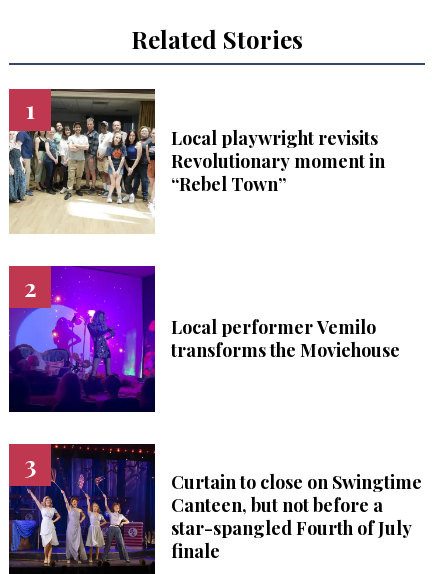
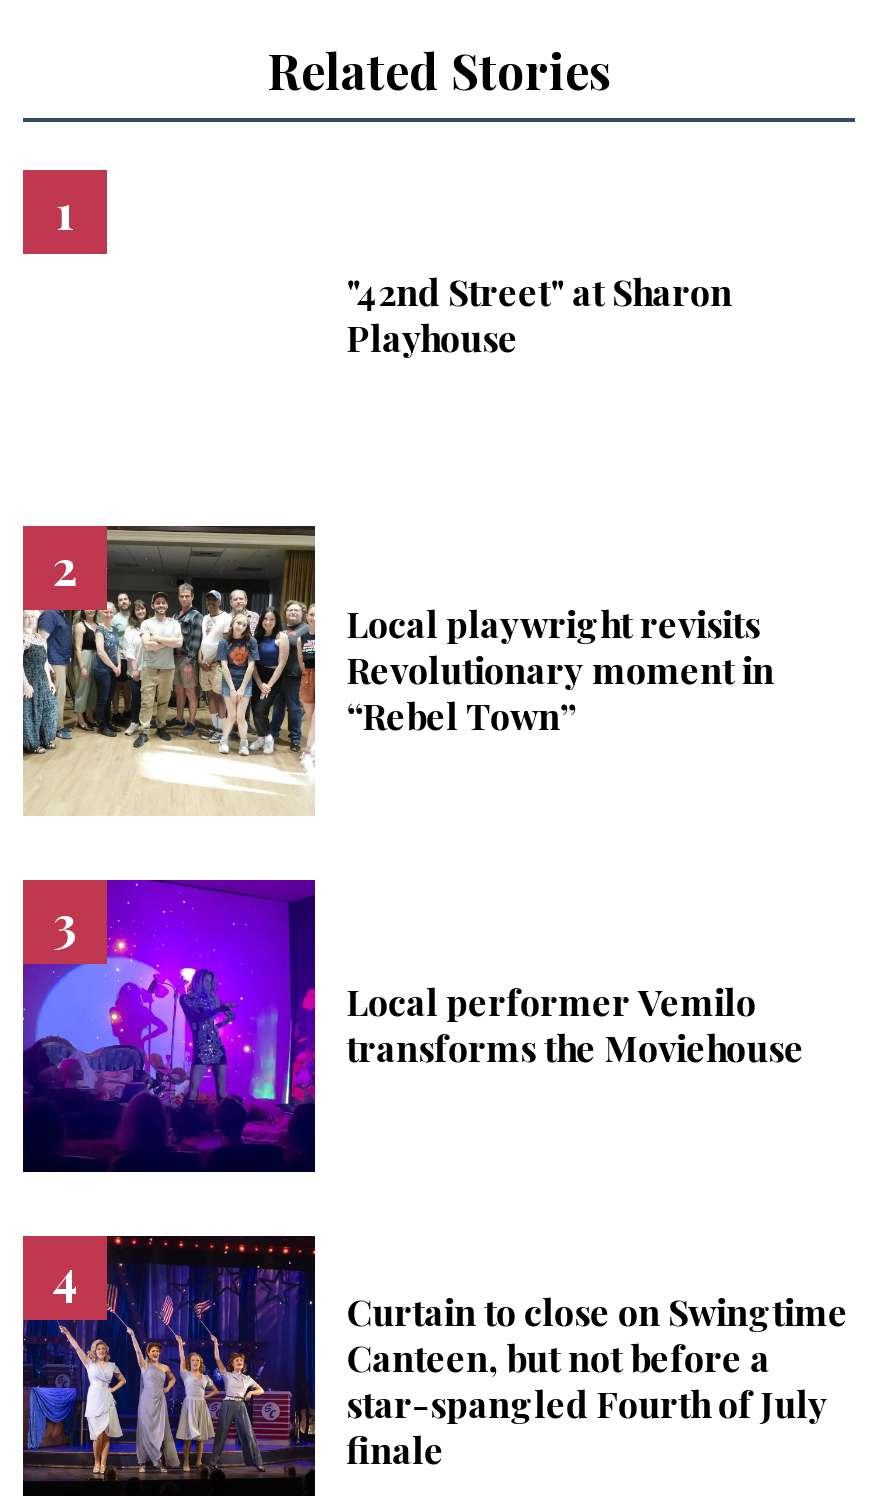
none -> [346,267,732,361] "42nd Street" at Sharon | Playhouse

